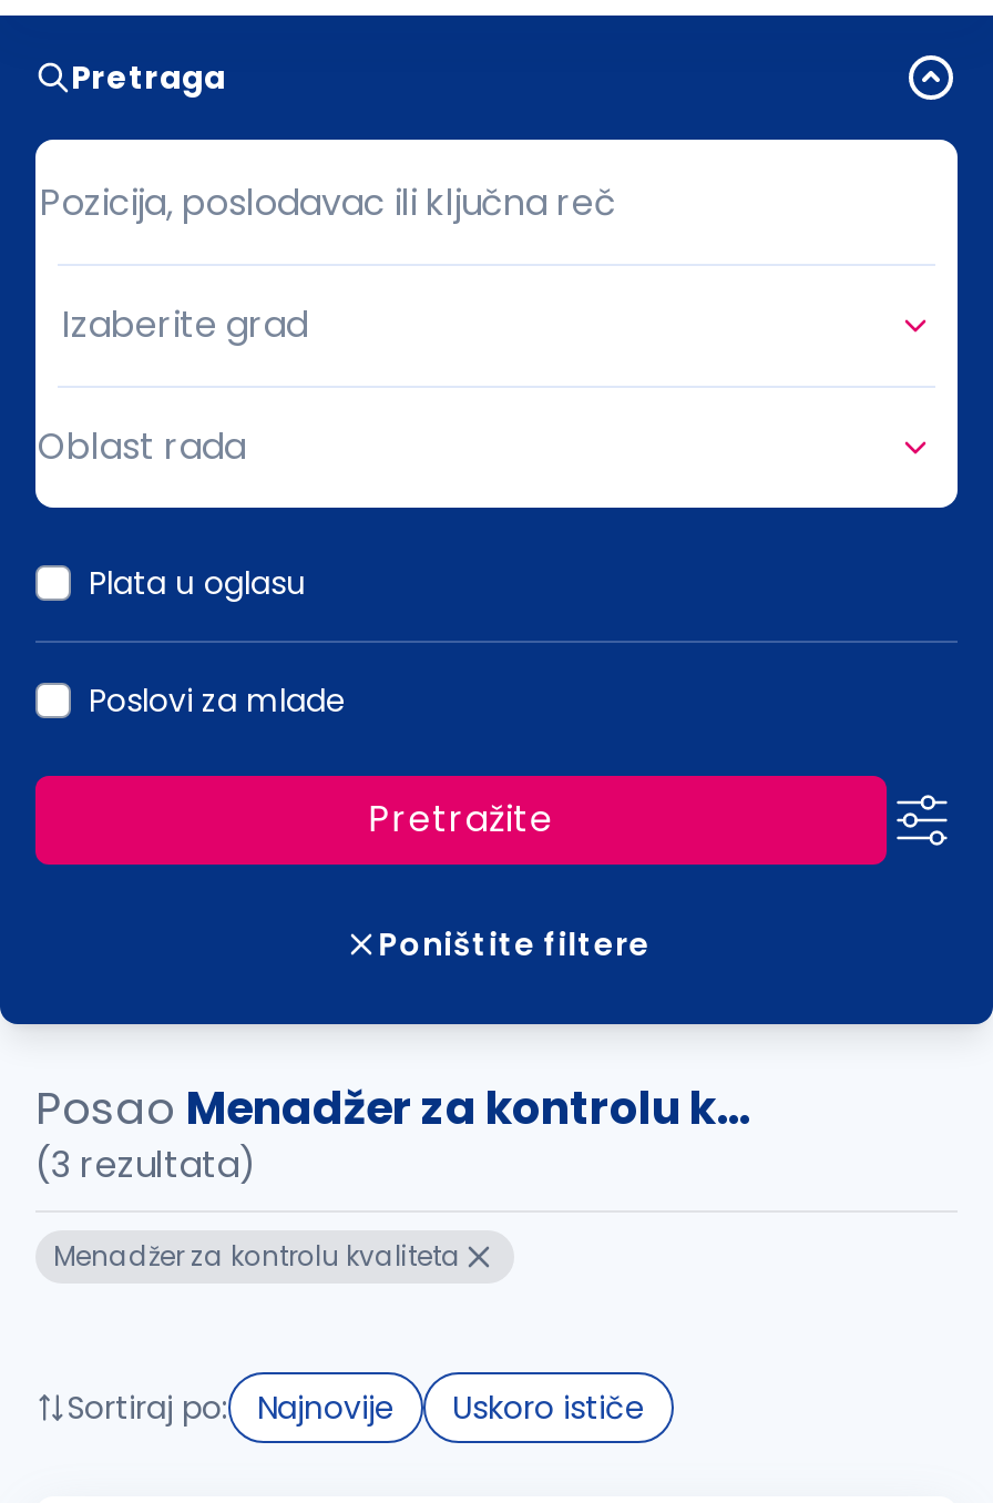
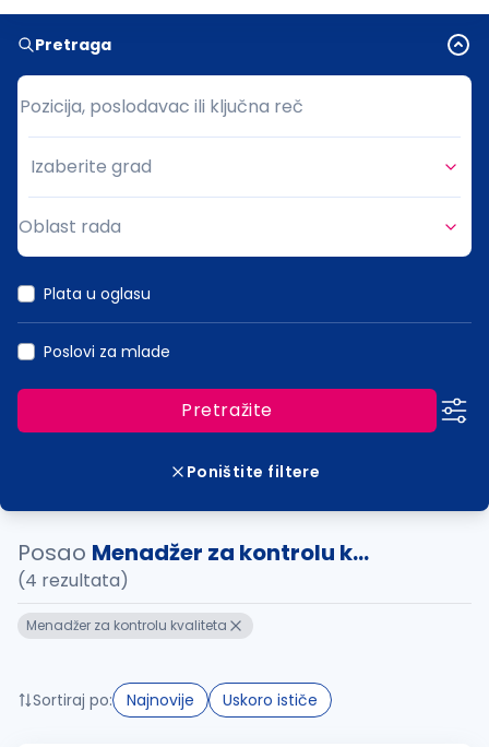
[35,1139,257,1190] (3 rezultata) -> [17,568,129,593] (4 rezultata)

